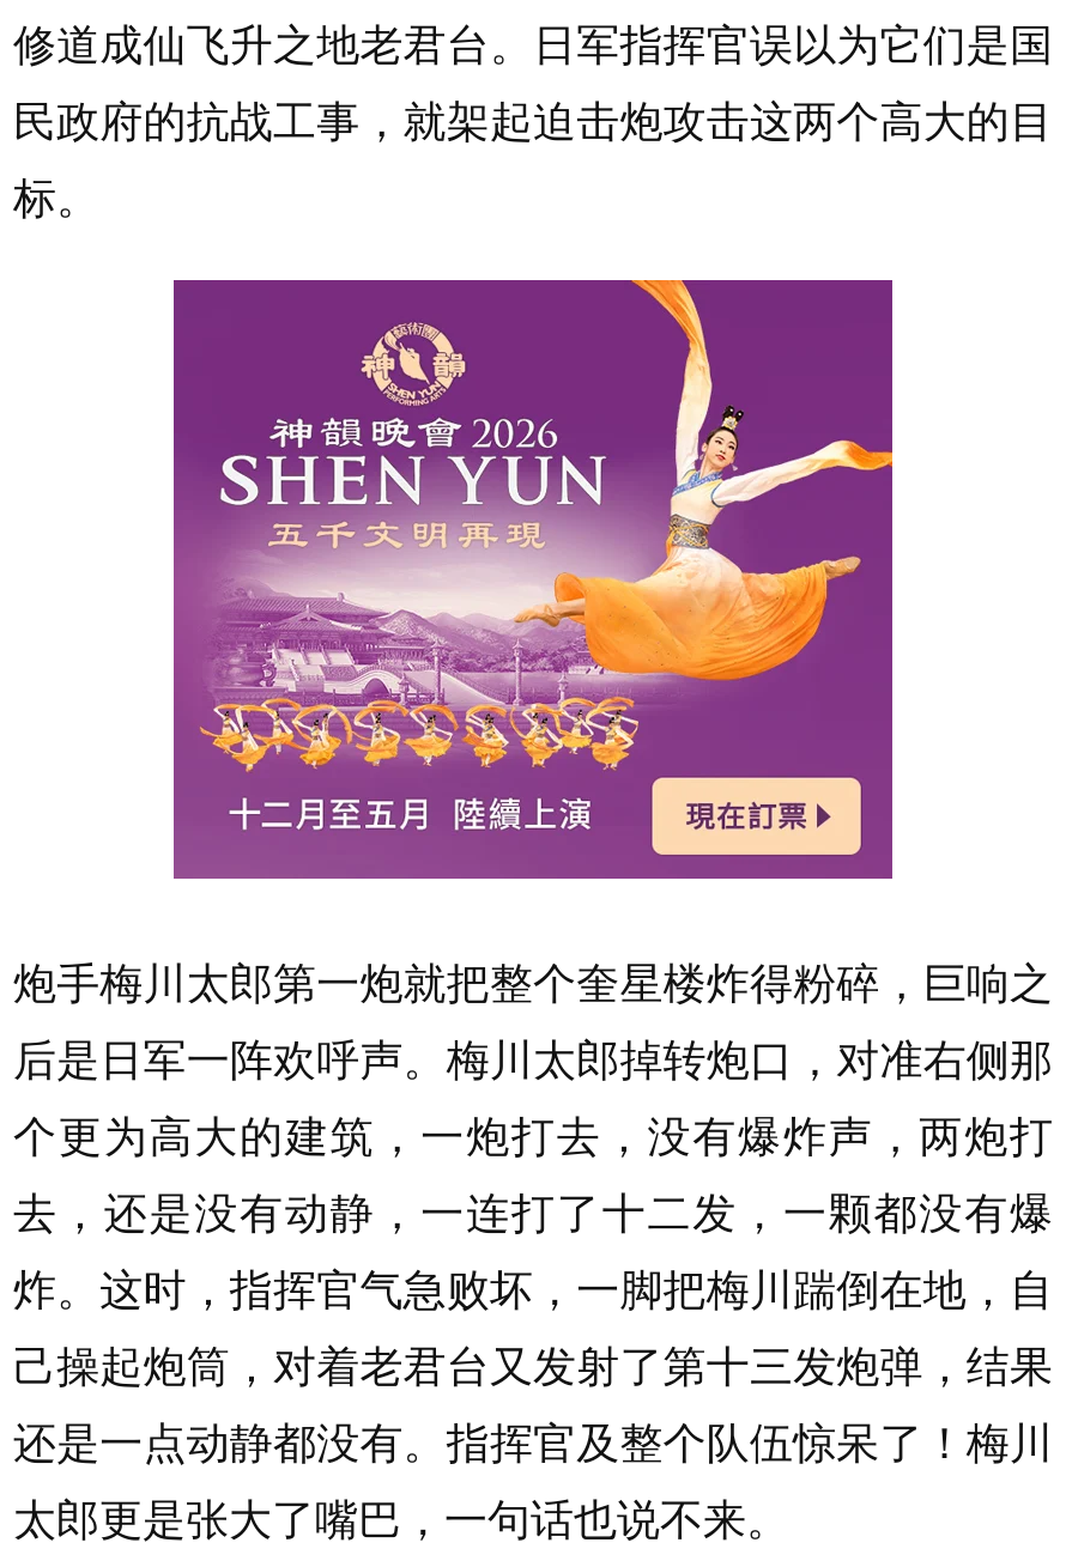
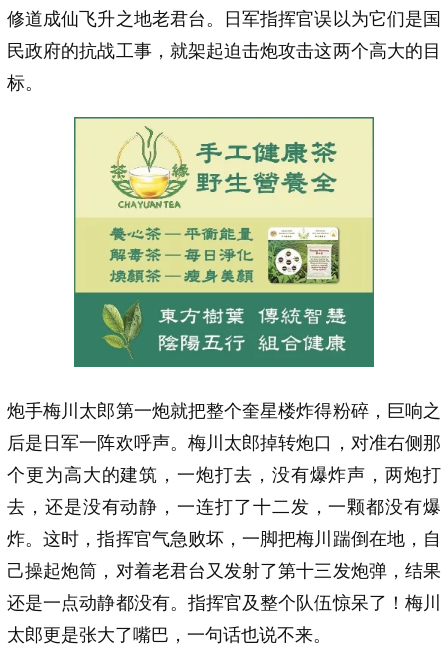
[171,278,895,881] [image] -> [73,116,375,368] [image]

